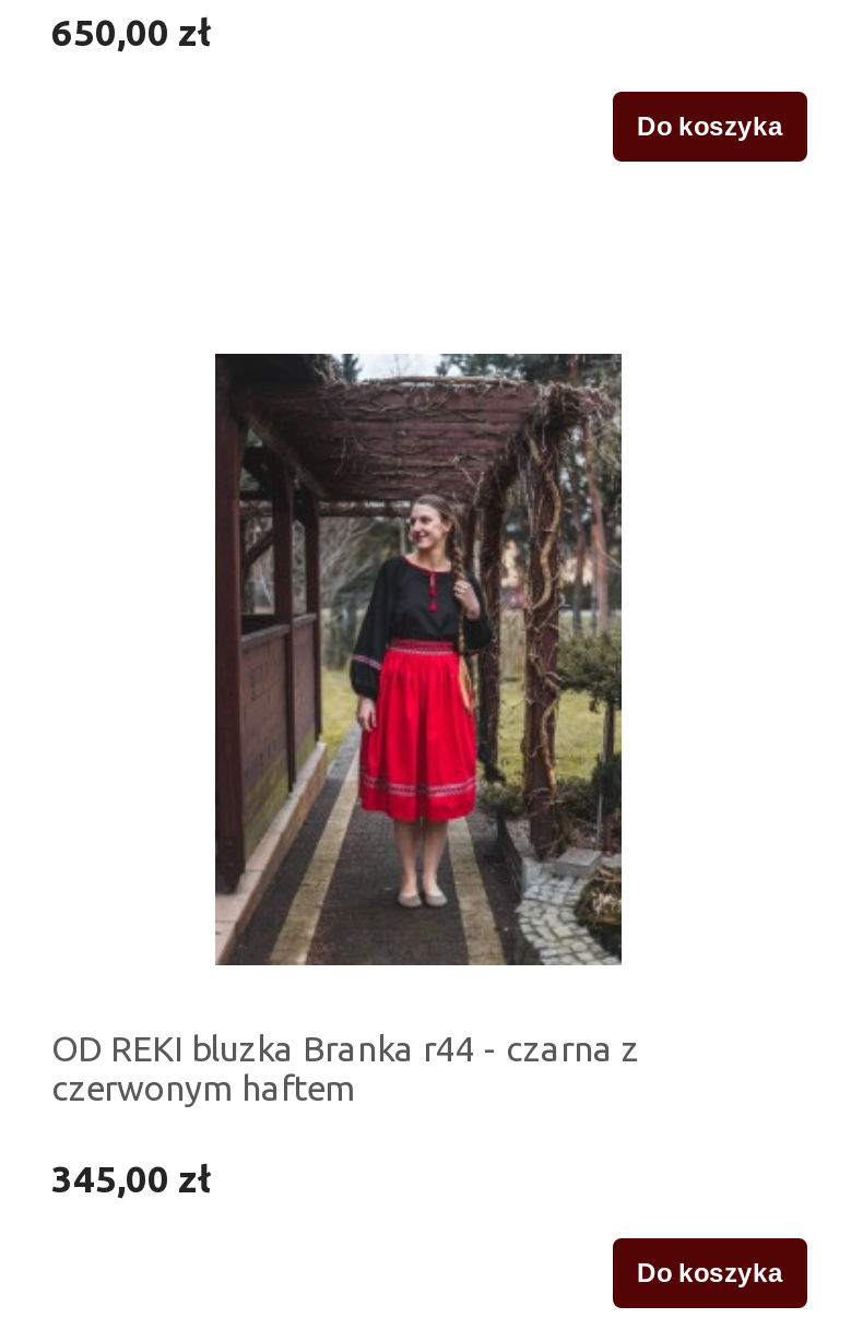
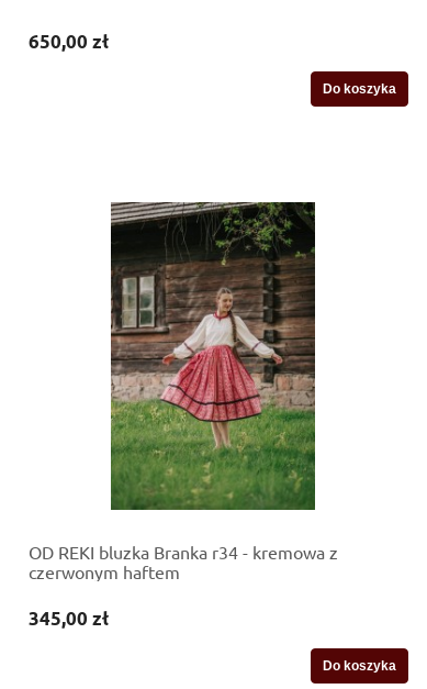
[51,352,639,1067] [image] | OD REKI bluzka Branka r44 - czarna z -> [29,201,338,563] [image] | OD REKI bluzka Branka r34 - kremowa z

